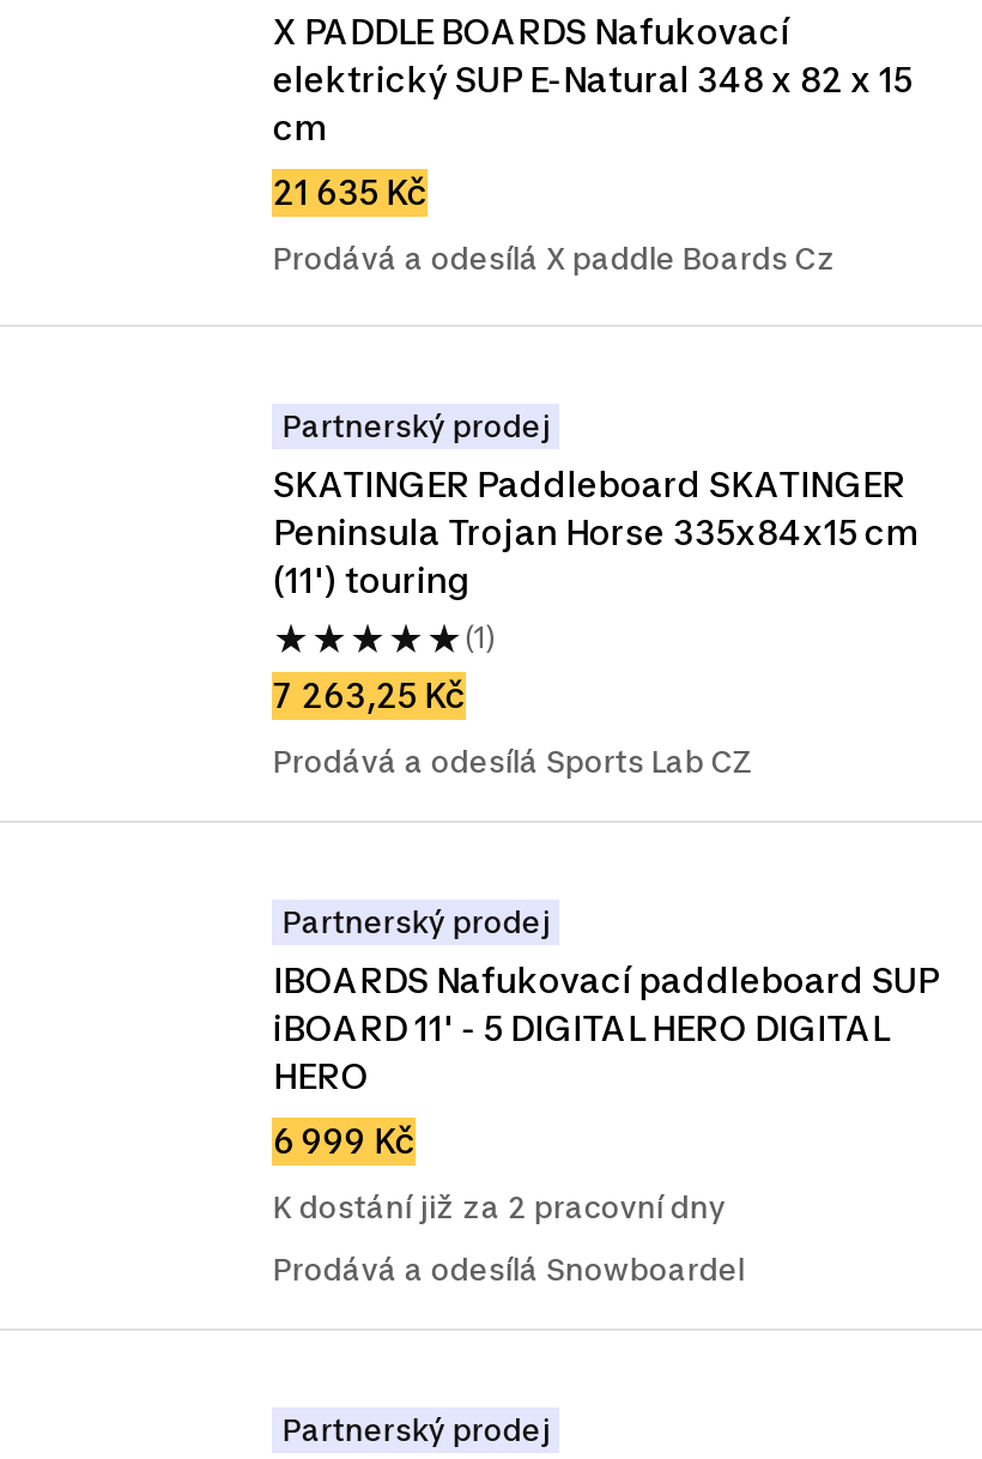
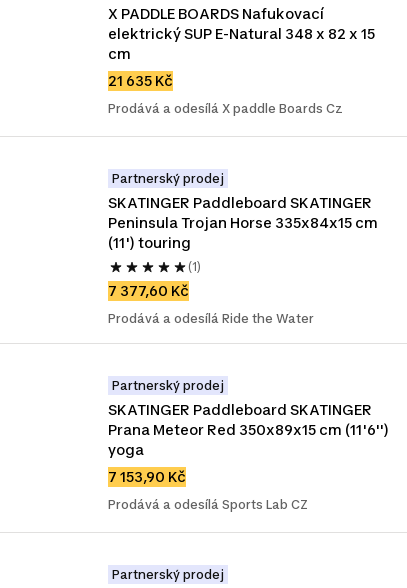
none -> [108,311,314,326] Prodává a odesílá Ride the Water
[273,674,467,715] 7 263,25 Kč -> [108,282,189,299] 7 377,60 Kč
moved [273,744,752,780] -> [108,497,308,512]: Prodává a odesílá Sports Lab CZ
[273,959,938,1288] IBOARDS Nafukovací paddleboard SUP | iBOARD 11' - 5 DIGITAL HERO DIGITAL | HERO | 6 999 Kč | K dostání již za 2 pracovní dny | Prodává a odesílá Snowboardel -> [108,401,389,485] SKATINGER Paddleboard SKATINGER | Prana Meteor Red 350x89x15 cm (11'6'') | yoga | 7 153,90 Kč

